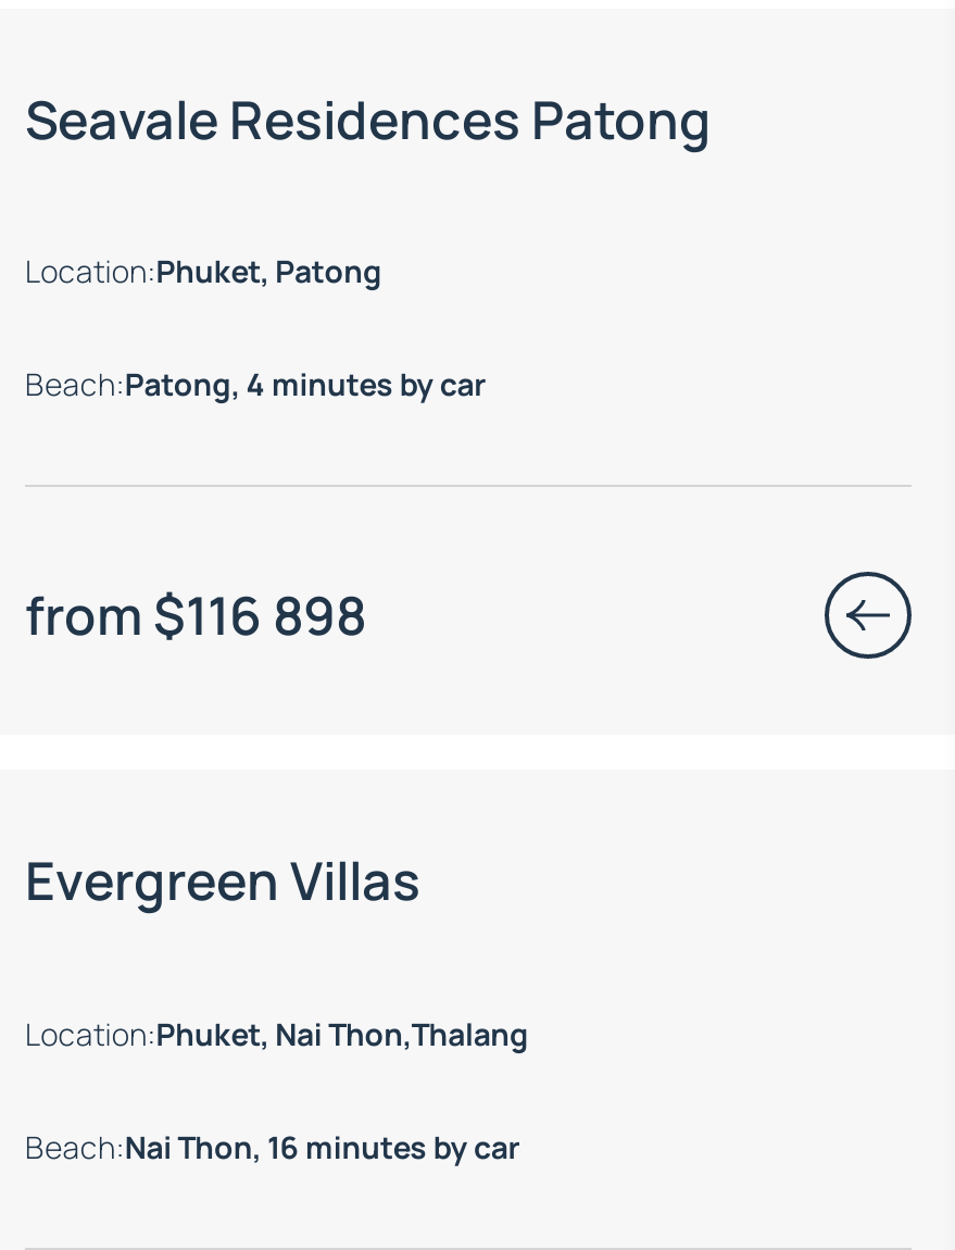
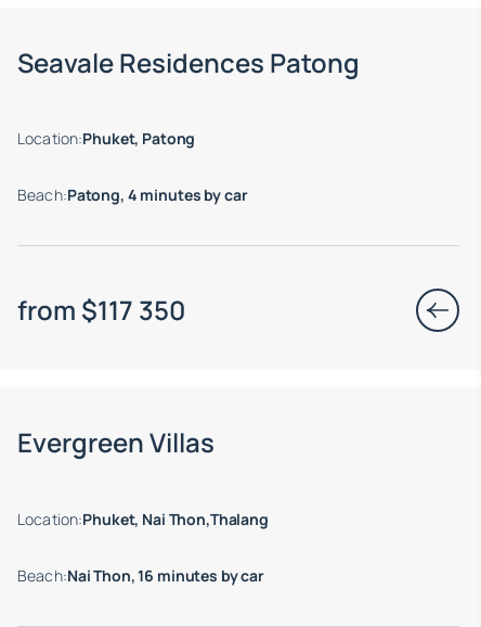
[25,579,366,651] from $116 898 -> [17,292,185,328] from $117 350

